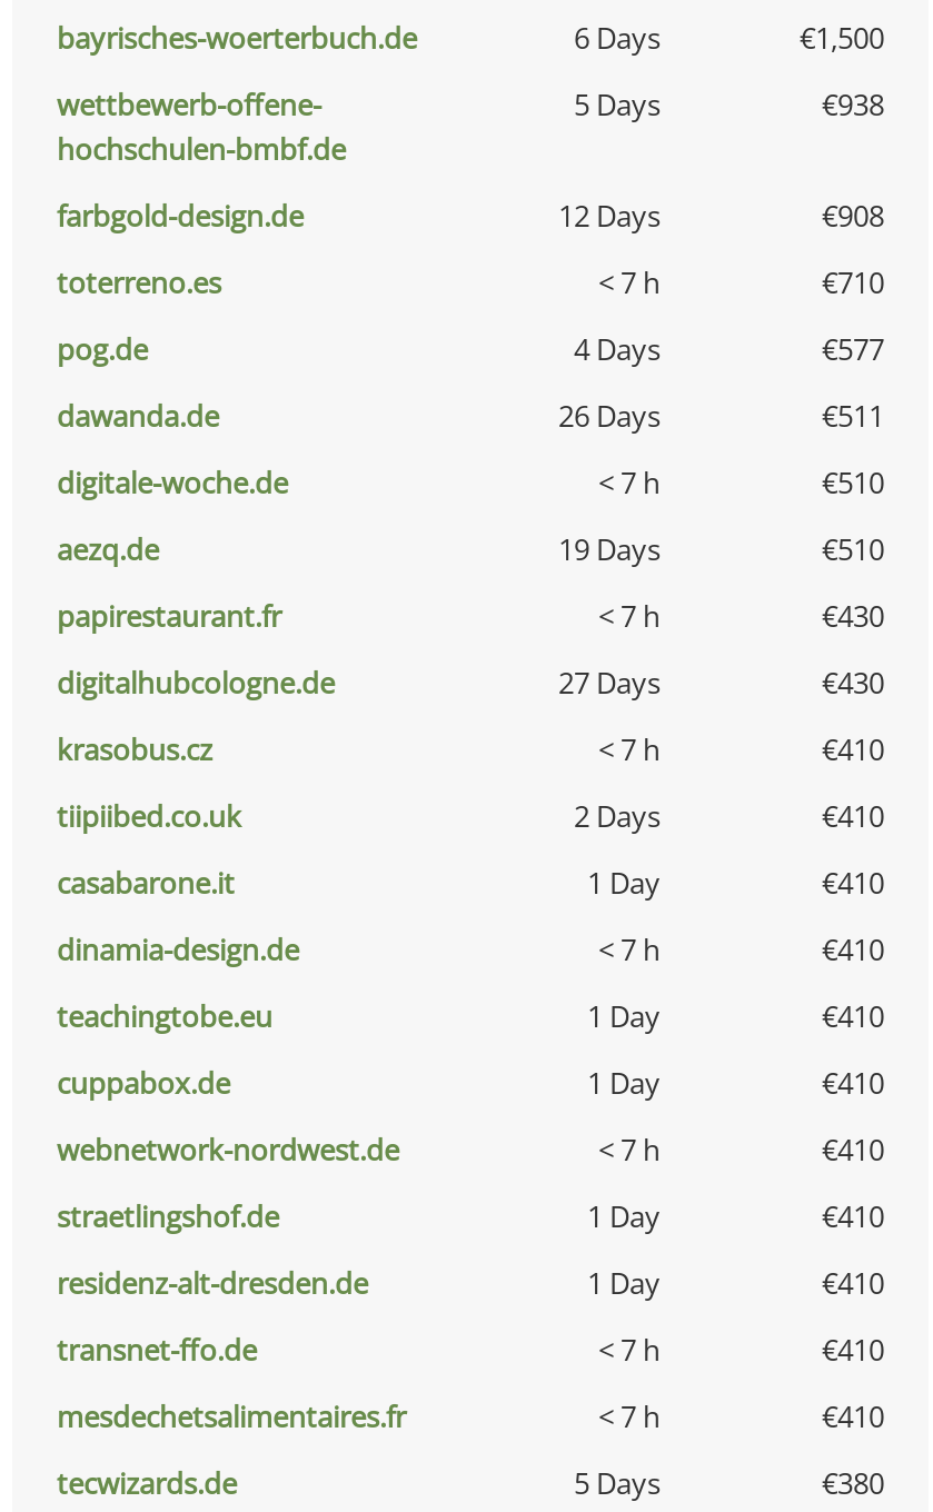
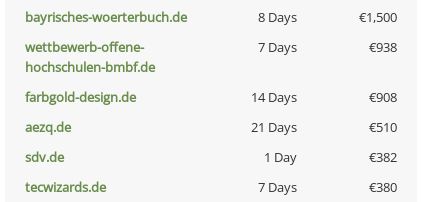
[574,17,661,57] 6 Days -> [257,7,296,25] 8 Days
[574,83,661,123] 5 Days -> [257,37,296,55] 7 Days
[558,195,661,235] 12 Days -> [250,87,296,105] 14 Days
[57,261,884,501] toterreno.es | < 7 h | €710 | pog.de | 4 Days | €577 | dawanda.de | 26 Days | €511 | digitale-woche.de | < 7 h | €510 -> none
[558,528,661,568] 19 Days -> [250,117,296,135] 21 Days
[57,595,884,902] papirestaurant.fr | < 7 h | €430 | digitalhubcologne.de | 27 Days | €430 | krasobus.cz | < 7 h | €410 | tiipiibed.co.uk | 2 Days | €410 | casabarone.it -> [25,147,64,165] sdv.de
[57,862,884,1435] €410 | dinamia-design.de | < 7 h | €410 | teachingtobe.eu | 1 Day | €410 | cuppabox.de | 1 Day | €410 | webnetwork-nordwest.de | < 7 h | €410 | straetlingshof.de | 1 Day | €410 | residenz-alt-dresden.de | 1 Day | €410 | transnet-ffo.de | < 7 h | €410 | mesdechetsalimentaires.fr | < 7 h | €410 -> [369,147,397,165] €382
[574,1462,661,1502] 5 Days -> [257,177,296,195] 7 Days

